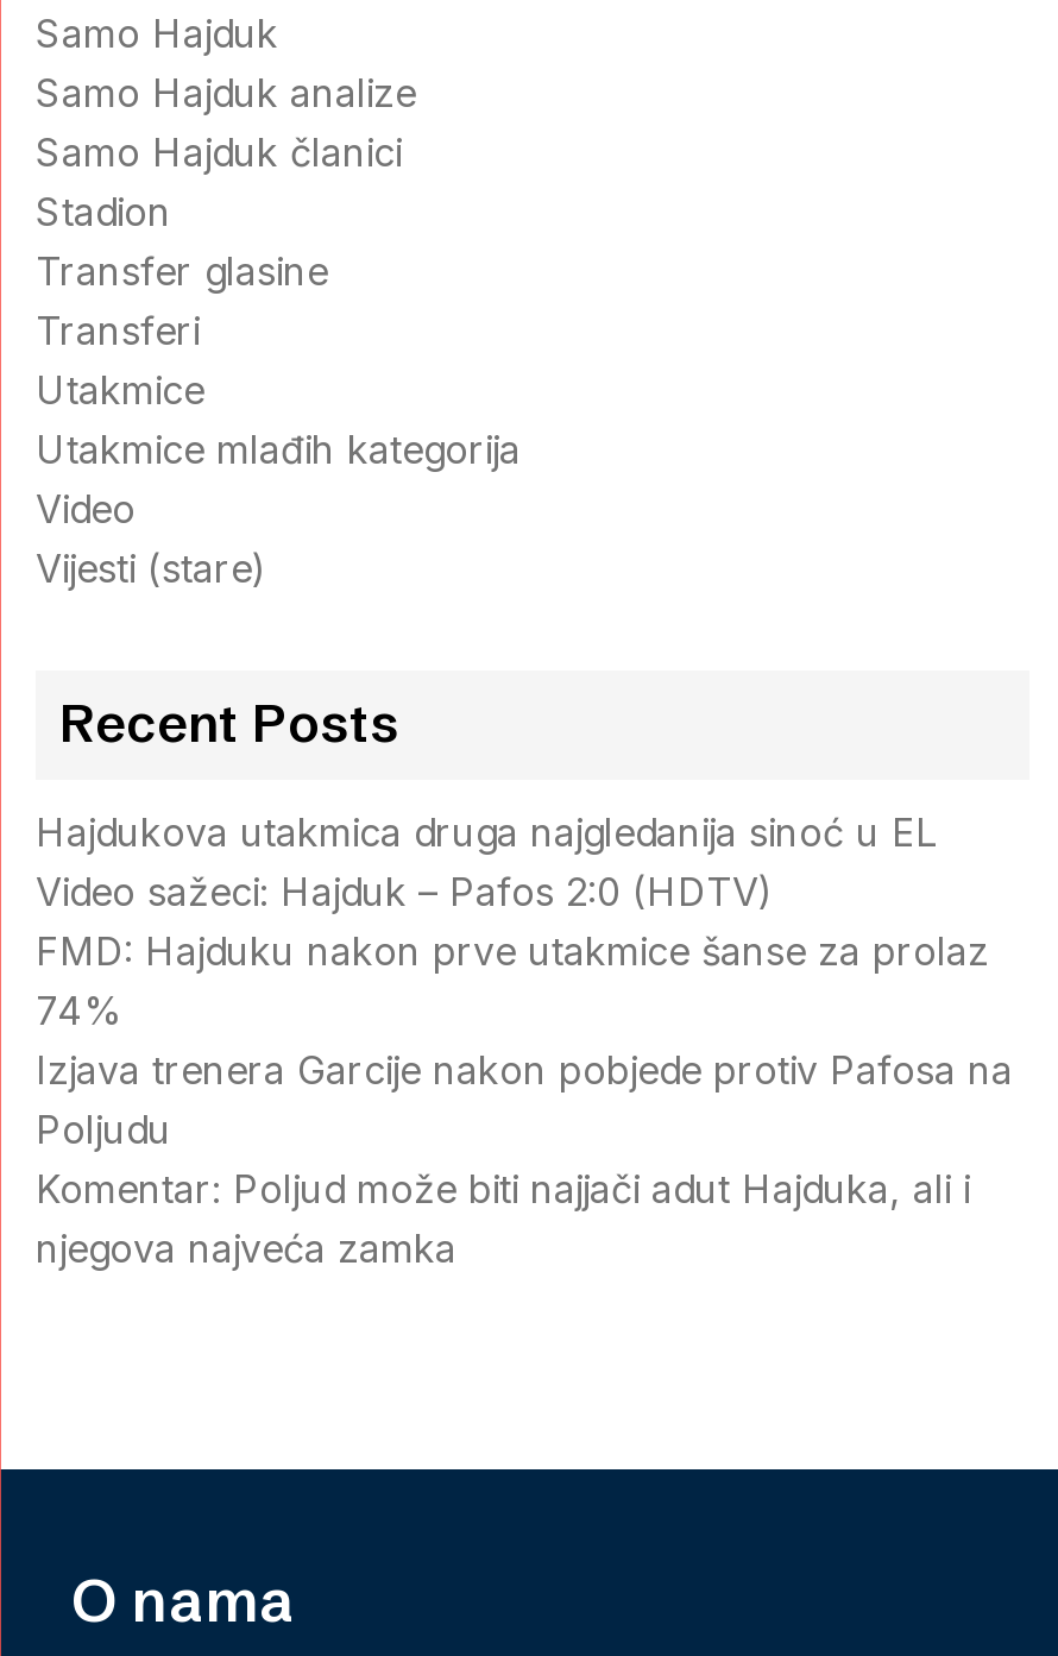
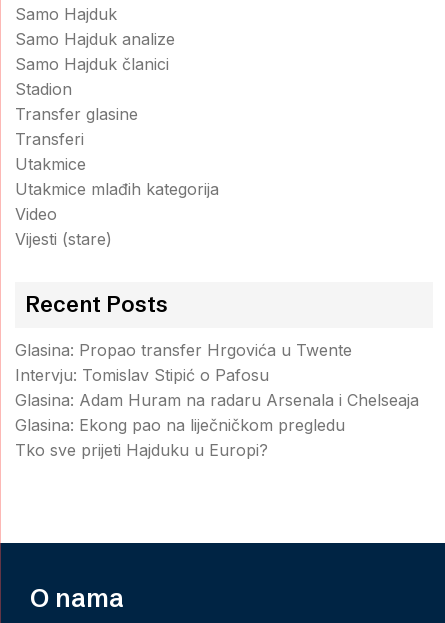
[36,808,1013,1272] Hajdukova utakmica druga najgledanija sinoć u EL | Video sažeci: Hajduk – Pafos 2:0 (HDTV) | FMD: Hajduku nakon prve utakmice šanse za prolaz | 74% | Izjava trenera Garcije nakon pobjede protiv Pafosa na | Poljudu | Komentar: Poljud može biti najjači adut Hajduka, ali i | njegova najveća zamka -> [15,340,419,460] Glasina: Propao transfer Hrgovića u Twente | Intervju: Tomislav Stipić o Pafosu | Glasina: Adam Huram na radaru Arsenala i Chelseaja | Glasina: Ekong pao na liječničkom pregledu | Tko sve prijeti Hajduku u Europi?

